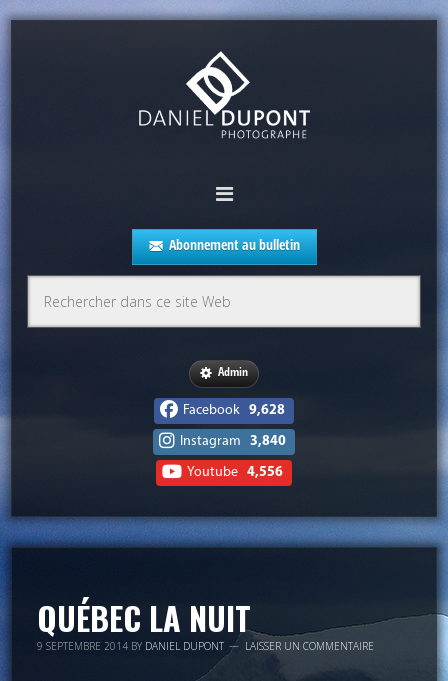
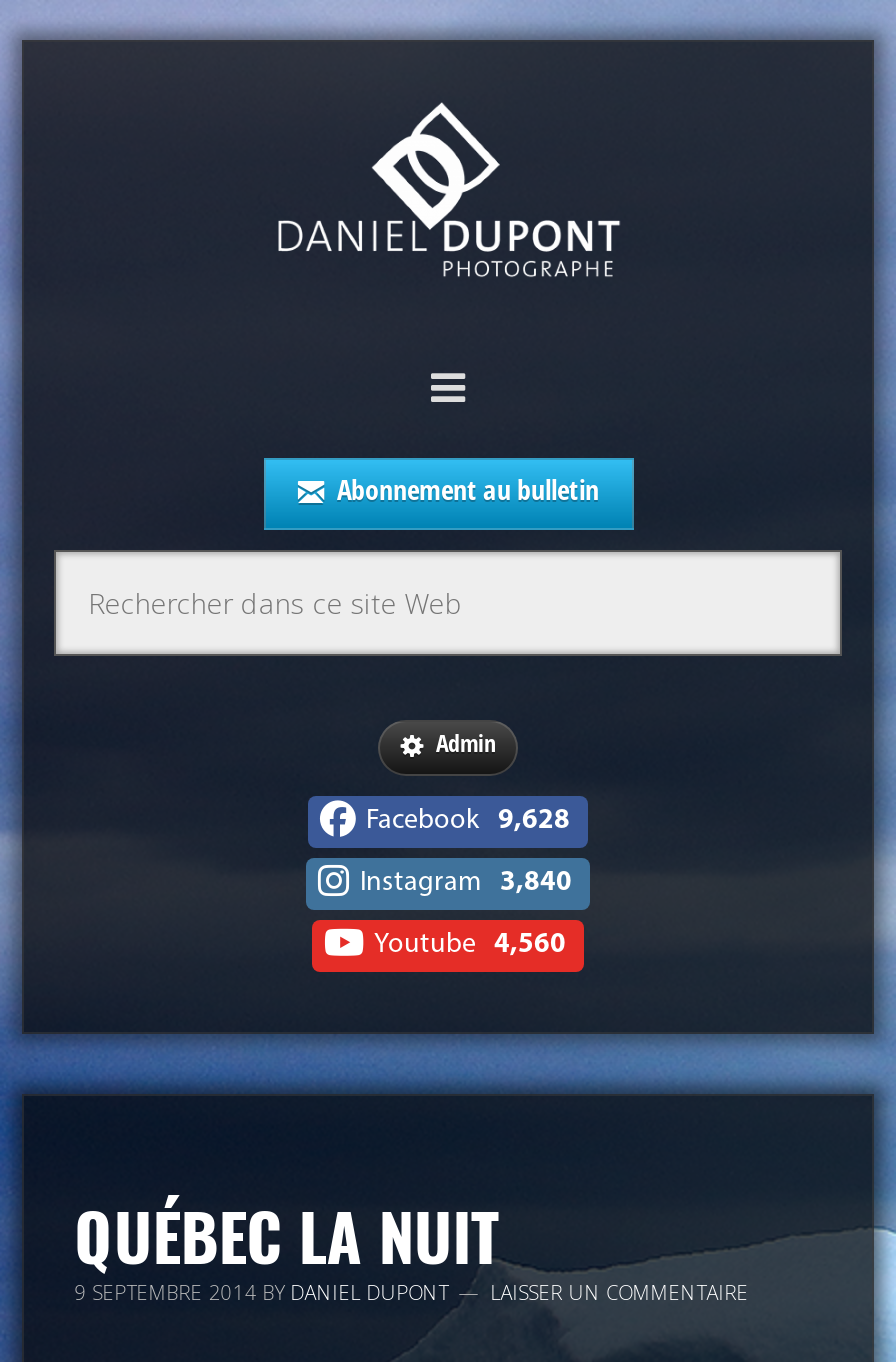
[187,464,283,479] Youtube 4,556 -> [374,929,566,959] Youtube 4,560

